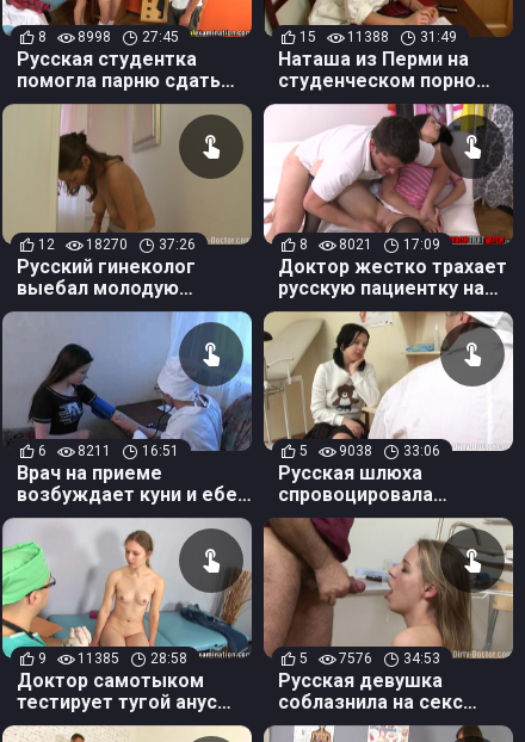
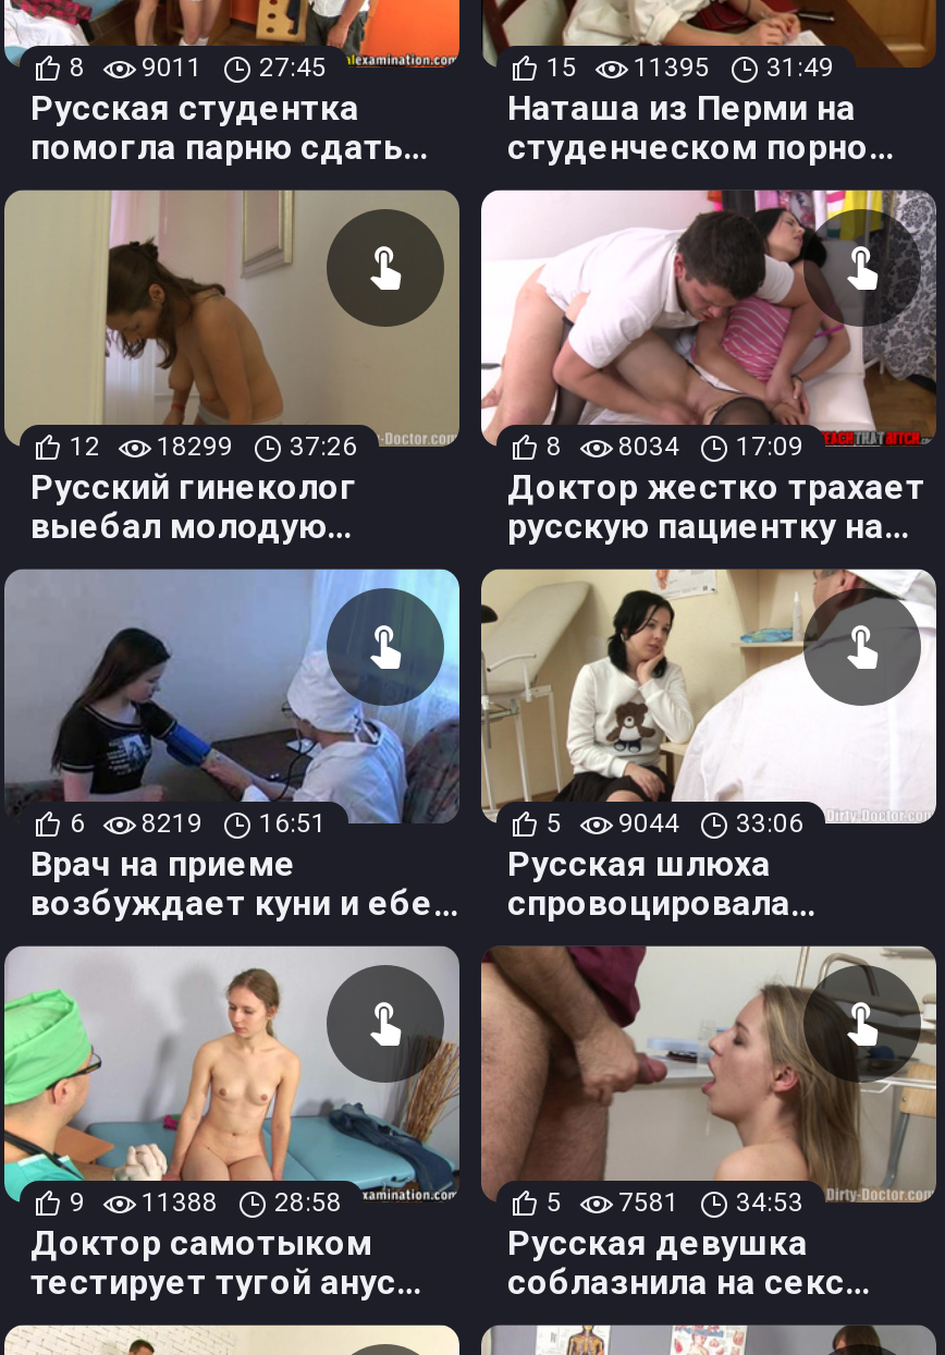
[38,29,179,46] 8 8998 27:45 -> [70,53,327,83] 8 9011 27:45
[299,29,457,46] 15 11388 31:49 -> [547,53,834,83] 15 11395 31:49
[38,236,196,253] 12 18270 37:26 -> [70,431,357,461] 12 18299 37:26
[299,236,440,253] 8 8021 17:09 -> [547,431,803,461] 8 8034 17:09
[38,443,179,460] 6 8211 16:51 -> [70,809,327,839] 6 8219 16:51
[299,443,440,460] 5 9038 33:06 -> [547,809,803,839] 5 9044 33:06
[38,650,187,667] 9 11385 28:58 -> [70,1187,342,1218] 9 11388 28:58
[299,650,440,667] 5 7576 34:53 -> [547,1187,803,1218] 5 7581 34:53

